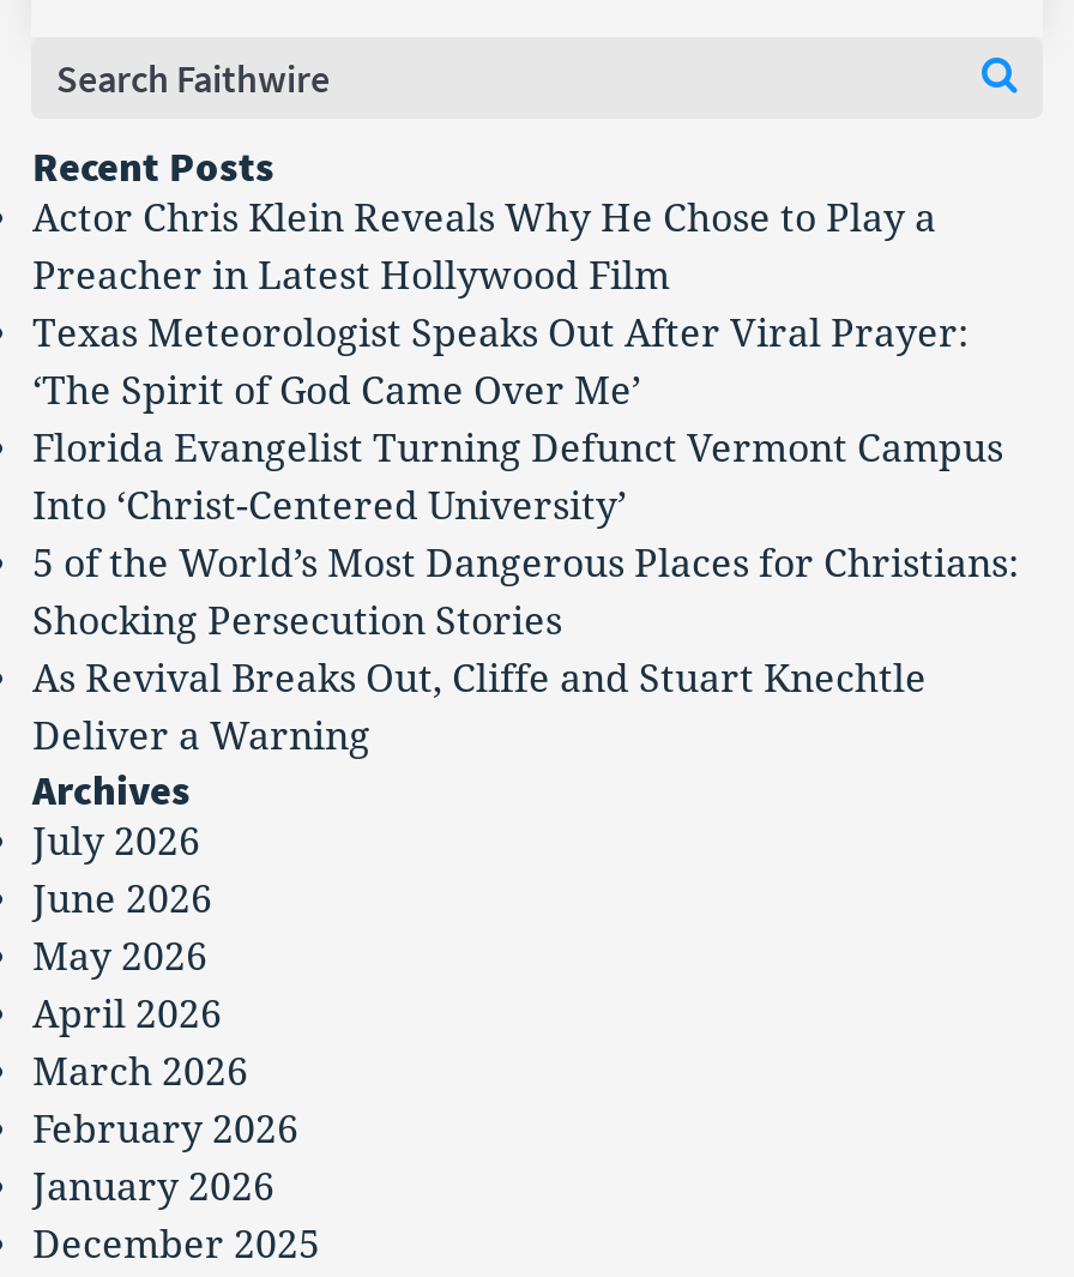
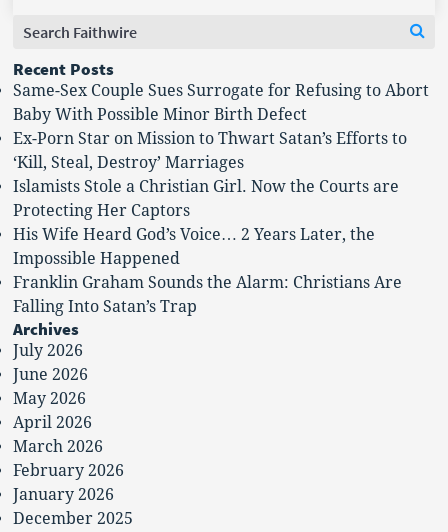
[32,196,1020,759] Actor Chris Klein Reveals Why He Chose to Play a | Preacher in Latest Hollywood Film | Texas Meteorologist Speaks Out After Viral Prayer: | ‘The Spirit of God Came Over Me’ | Florida Evangelist Turning Defunct Vermont Campus | Into ‘Christ-Centered University’ | 5 of the World’s Most Dangerous Places for Christians: | Shocking Persecution Stories | As Revival Breaks Out, Cliffe and Stuart Knechtle | Deliver a Warning -> [13,81,429,316] Same-Sex Couple Sues Surrogate for Refusing to Abort | Baby With Possible Minor Birth Defect | Ex-Porn Star on Mission to Thwart Satan’s Efforts to | ‘Kill, Steal, Destroy’ Marriages | Islamists Stole a Christian Girl. Now the Courts are | Protecting Her Captors | His Wife Heard God’s Voice… 2 Years Later, the | Impossible Happened | Franklin Graham Sounds the Alarm: Christians Are | Falling Into Satan’s Trap

